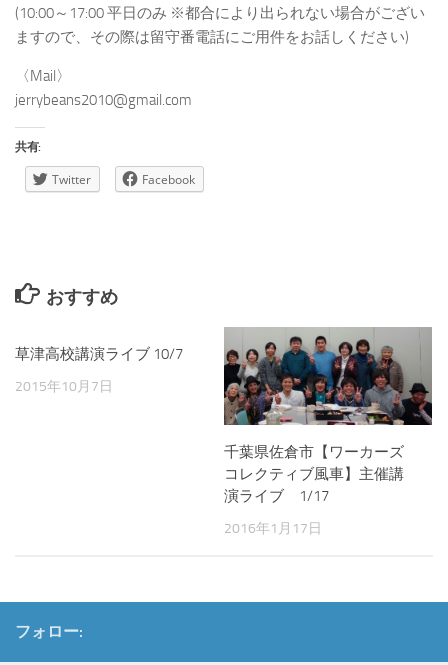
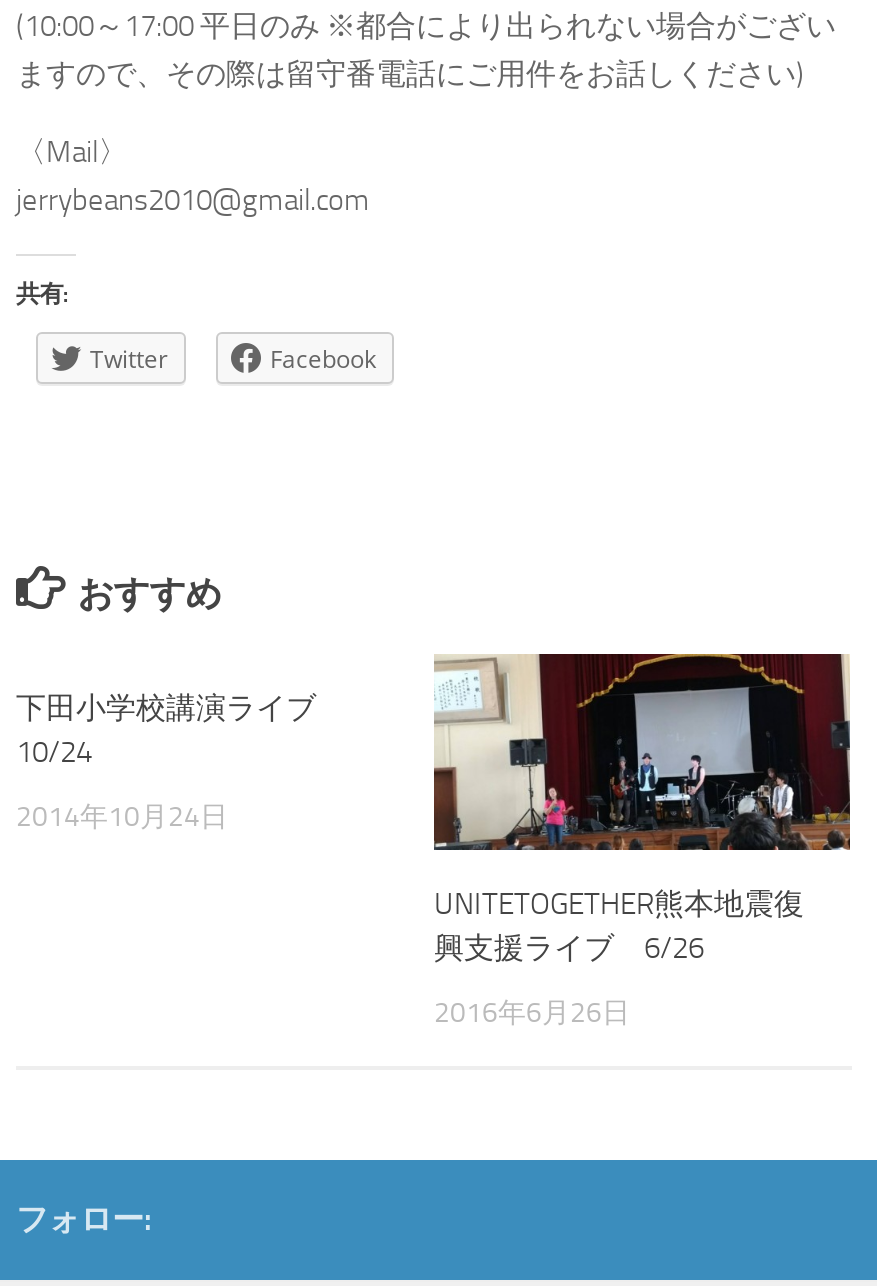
[223,327,433,505] [image] | 千葉県佐倉市【ワーカーズ | コレクティブ風車】主催講 | 演ライブ 1/17 -> [434,652,852,966] [image] | UNITETOGETHER熊本地震復 | 興支援ライブ 6/26
[15,345,183,363] 草津高校講演ライブ 10/7 -> [16,690,376,770] 下田小学校講演ライブ | 10/24
[15,378,113,395] 2015年10月7日 -> [16,800,228,834] 2014年10月24日
[224,520,322,537] 2016年1月17日 -> [434,996,630,1030] 2016年6月26日

